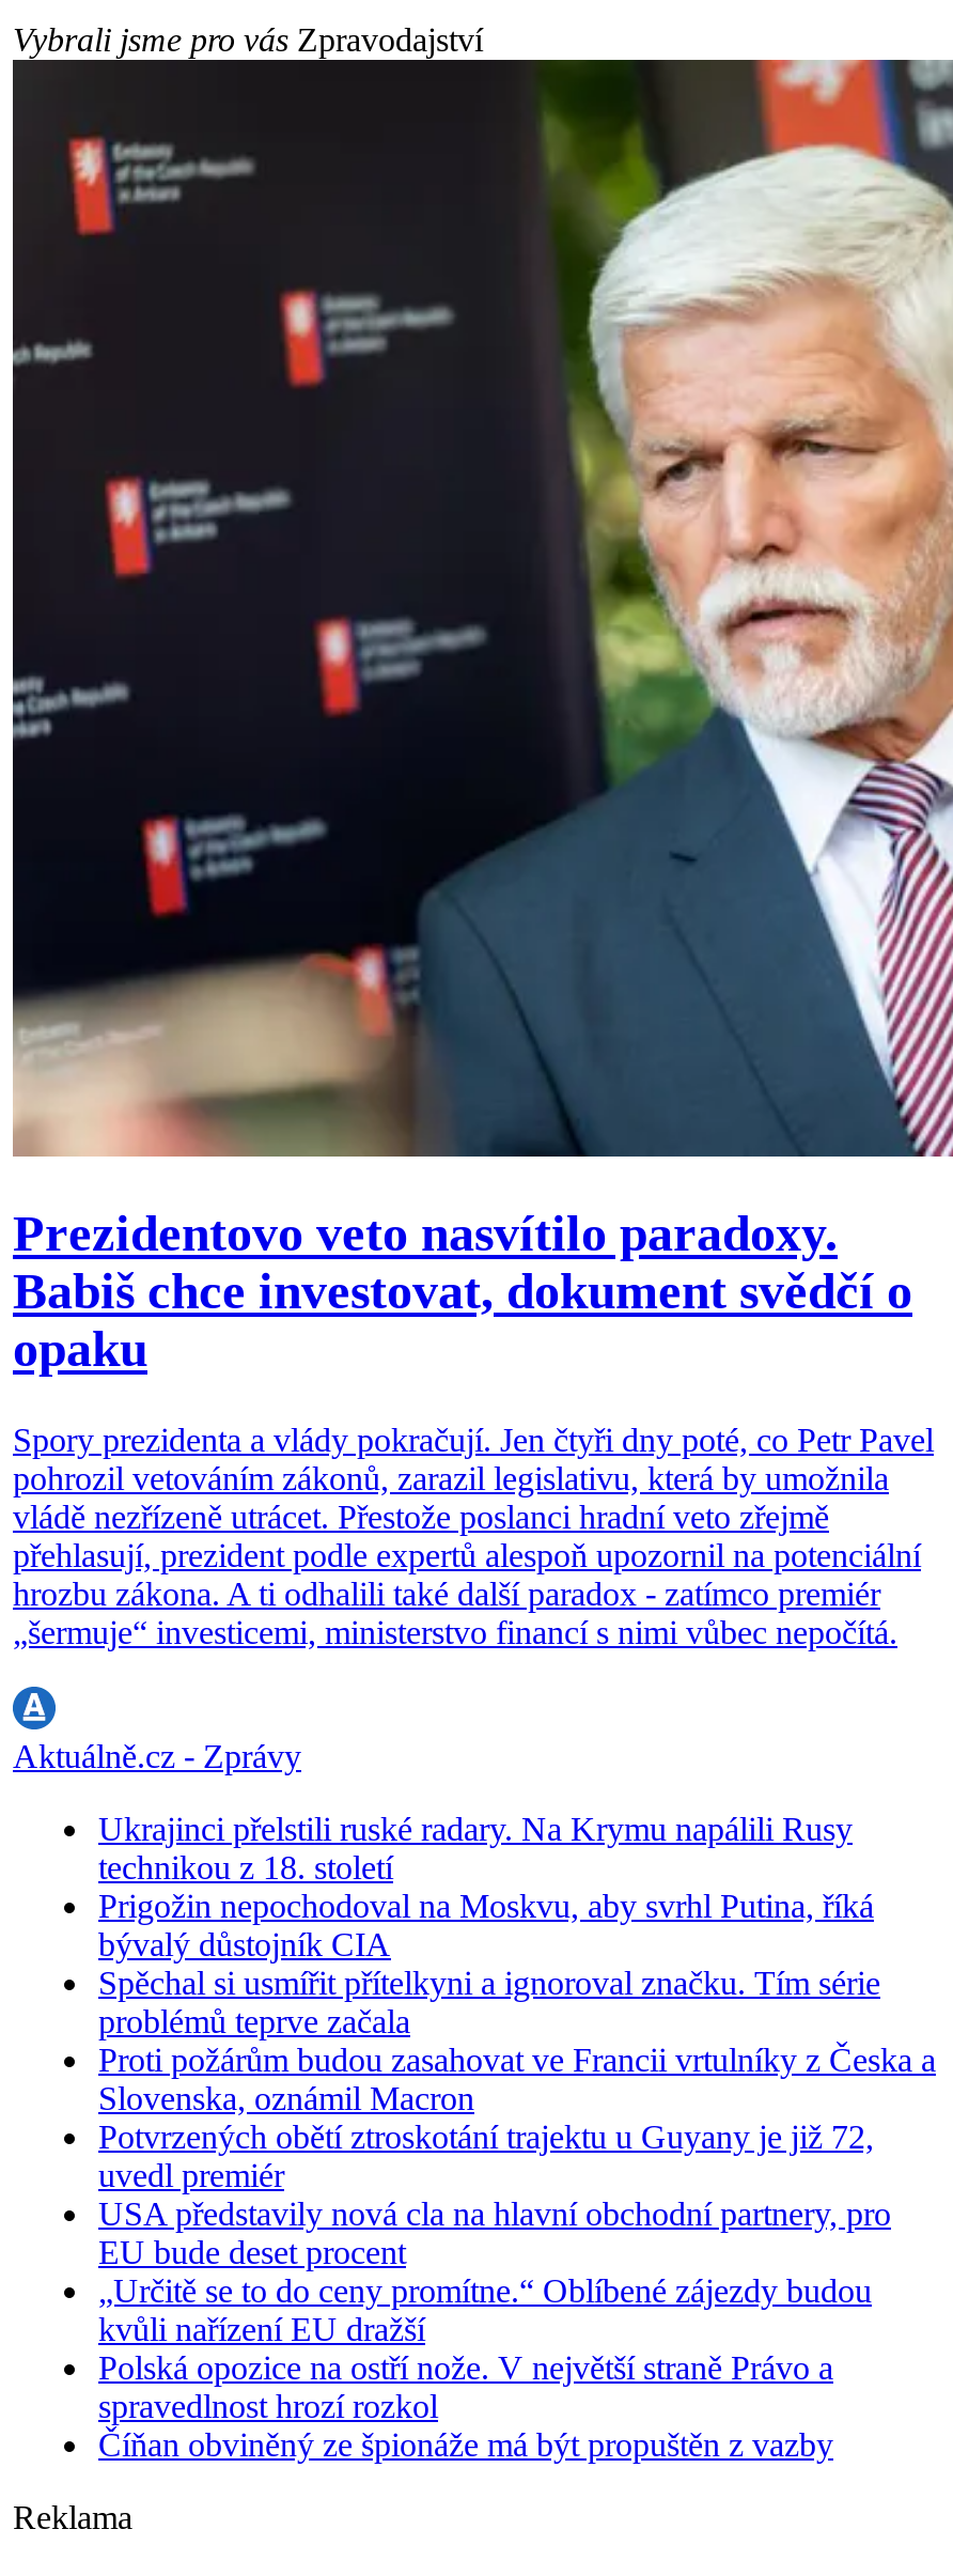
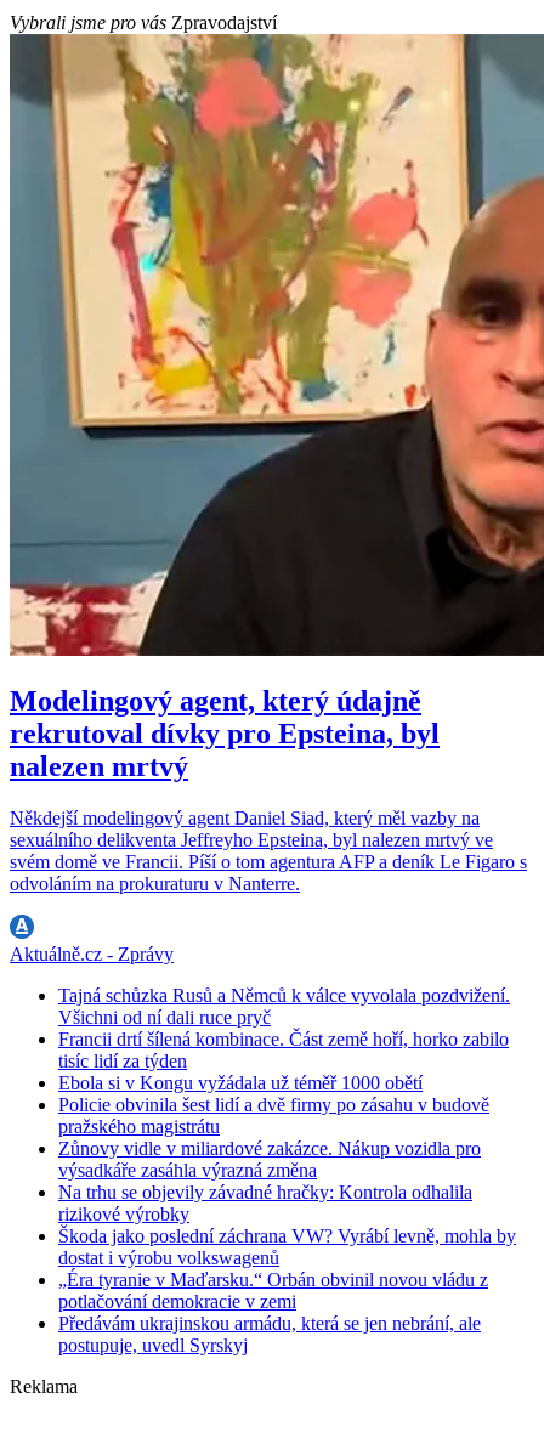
[11,58,947,1377] [image] | Prezidentovo veto nasvítilo paradoxy. | Babiš chce investovat, dokument svědčí o | opaku -> [8,33,540,783] [image] | Modelingový agent, který údajně | rekrutoval dívky pro Epsteina, byl | nalezen mrtvý
[13,1422,934,1651] Spory prezidenta a vlády pokračují. Jen čtyři dny poté, co Petr Pavel | pohrozil vetováním zákonů, zarazil legislativu, která by umožnila | vládě nezřízeně utrácet. Přestože poslanci hradní veto zřejmě | přehlasují, prezident podle expertů alespoň upozornil na potenciální | hrozbu zákona. A ti odhalili také další paradox - zatímco premiér | „šermuje“ investicemi, ministerstvo financí s nimi vůbec nepočítá. -> [10,808,527,894] Někdejší modelingový agent Daniel Siad, který měl vazby na | sexuálního delikventa Jeffreyho Epsteina, byl nalezen mrtvý ve | svém domě ve Francii. Píší o tom agentura AFP a deník Le Figaro s | odvoláním na prokuraturu v Nanterre.
[98,1811,936,2463] Ukrajinci přelstili ruské radary. Na Krymu napálili Rusy | technikou z 18. století | Prigožin nepochodoval na Moskvu, aby svrhl Putina, říká | bývalý důstojník CIA | Spěchal si usmířit přítelkyni a ignoroval značku. Tím série | problémů teprve začala | Proti požárům budou zasahovat ve Francii vrtulníky z Česka a | Slovenska, oznámil Macron | Potvrzených obětí ztroskotání trajektu u Guyany je již 72, | uvedl premiér | USA představily nová cla na hlavní obchodní partnery, pro | EU bude deset procent | „Určitě se to do ceny promítne.“ Oblíbené zájezdy budou | kvůli nařízení EU dražší | Polská opozice na ostří nože. V největší straně Právo a | spravedlnost hrozí rozkol | Číňan obviněný ze špionáže má být propuštěn z vazby -> [58,985,516,1356] Tajná schůzka Rusů a Němců k válce vyvolala pozdvižení. | Všichni od ní dali ruce pryč | Francii drtí šílená kombinace. Část země hoří, horko zabilo | tisíc lidí za týden | Ebola si v Kongu vyžádala už téměř 1000 obětí | Policie obvinila šest lidí a dvě firmy po zásahu v budově | pražského magistrátu | Zůnovy vidle v miliardové zakázce. Nákup vozidla pro | výsadkáře zasáhla výrazná změna | Na trhu se objevily závadné hračky: Kontrola odhalila | rizikové výrobky | Škoda jako poslední záchrana VW? Vyrábí levně, mohla by | dostat i výrobu volkswagenů | „Éra tyranie v Maďarsku.“ Orbán obvinil novou vládu z | potlačování demokracie v zemi | Předávám ukrajinskou armádu, která se jen nebrání, ale | postupuje, uvedl Syrskyj

